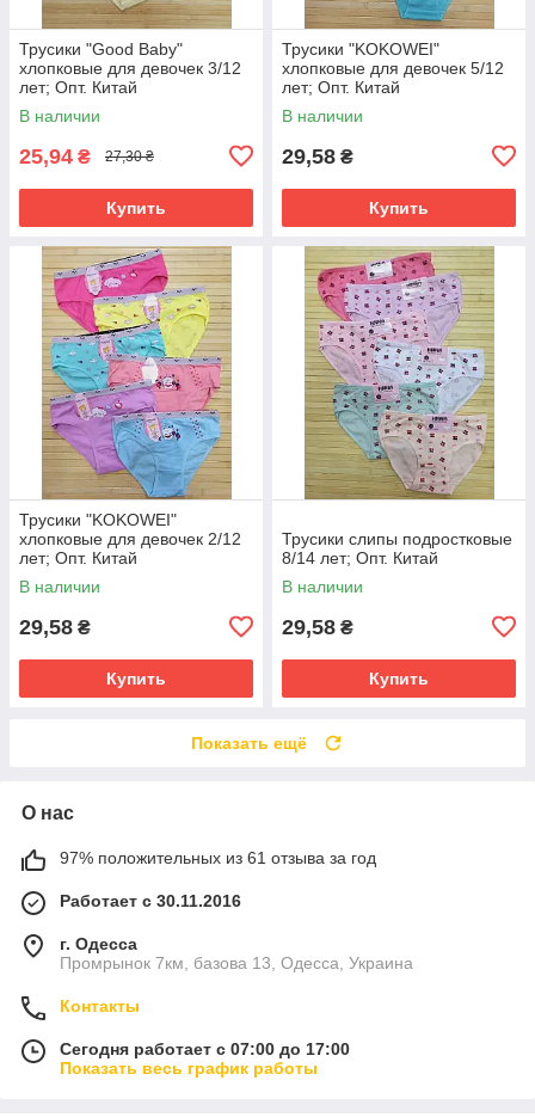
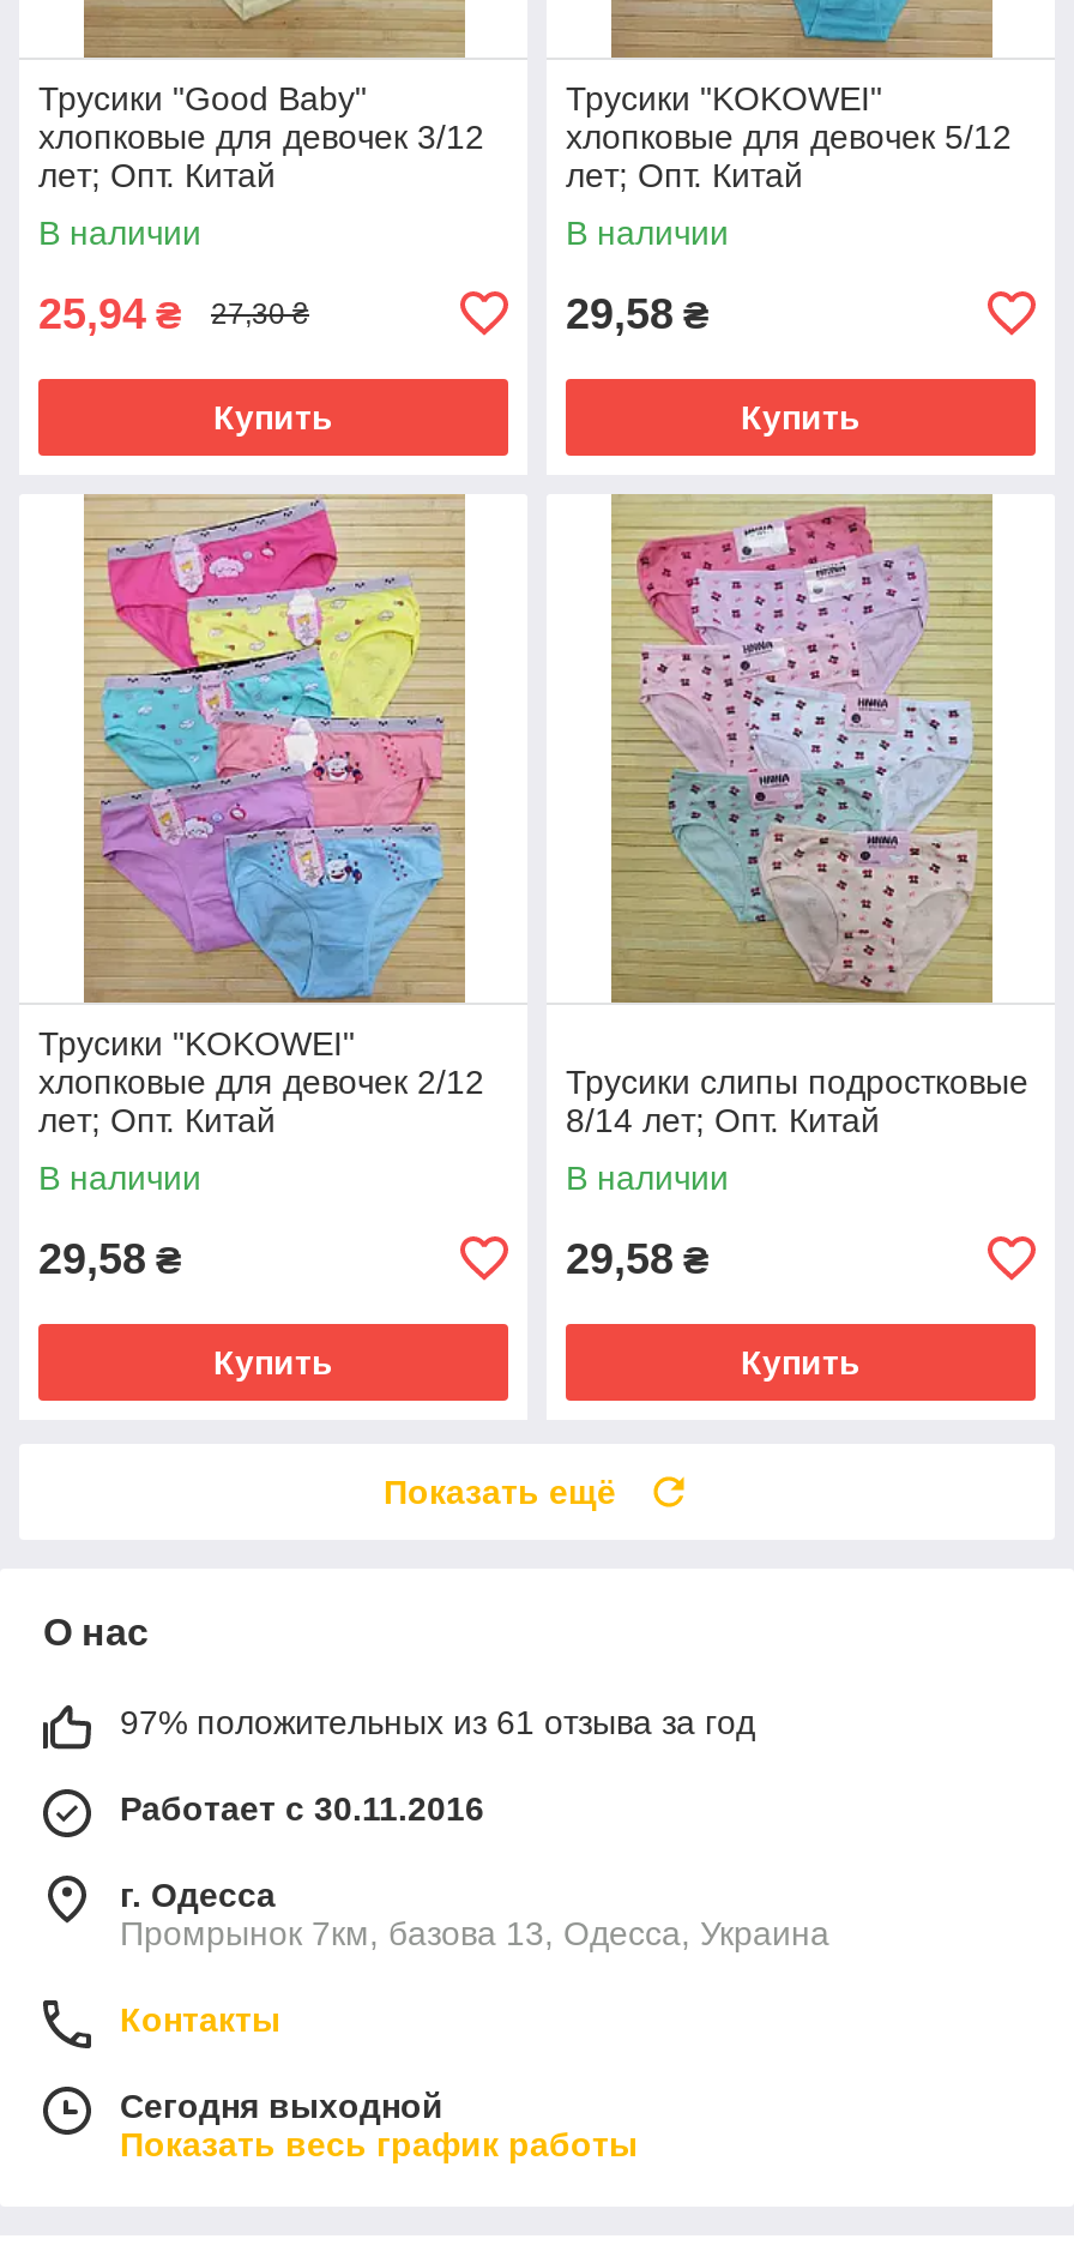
[60,1039,350,1058] Сегодня работает с 07:00 до 17:00 -> [120,2085,444,2124] Сегодня выходной

